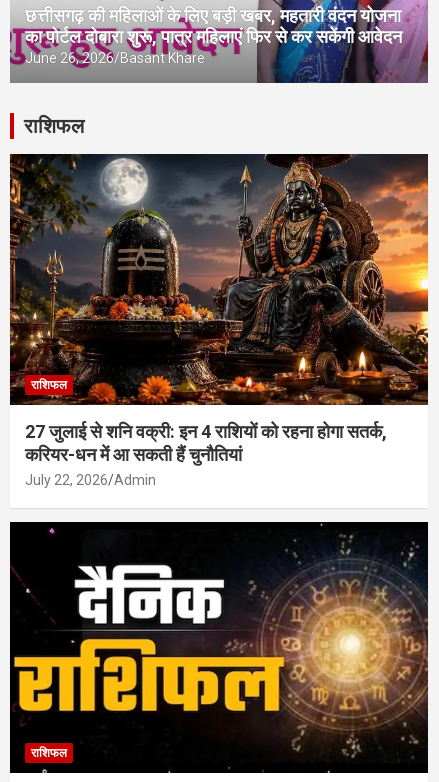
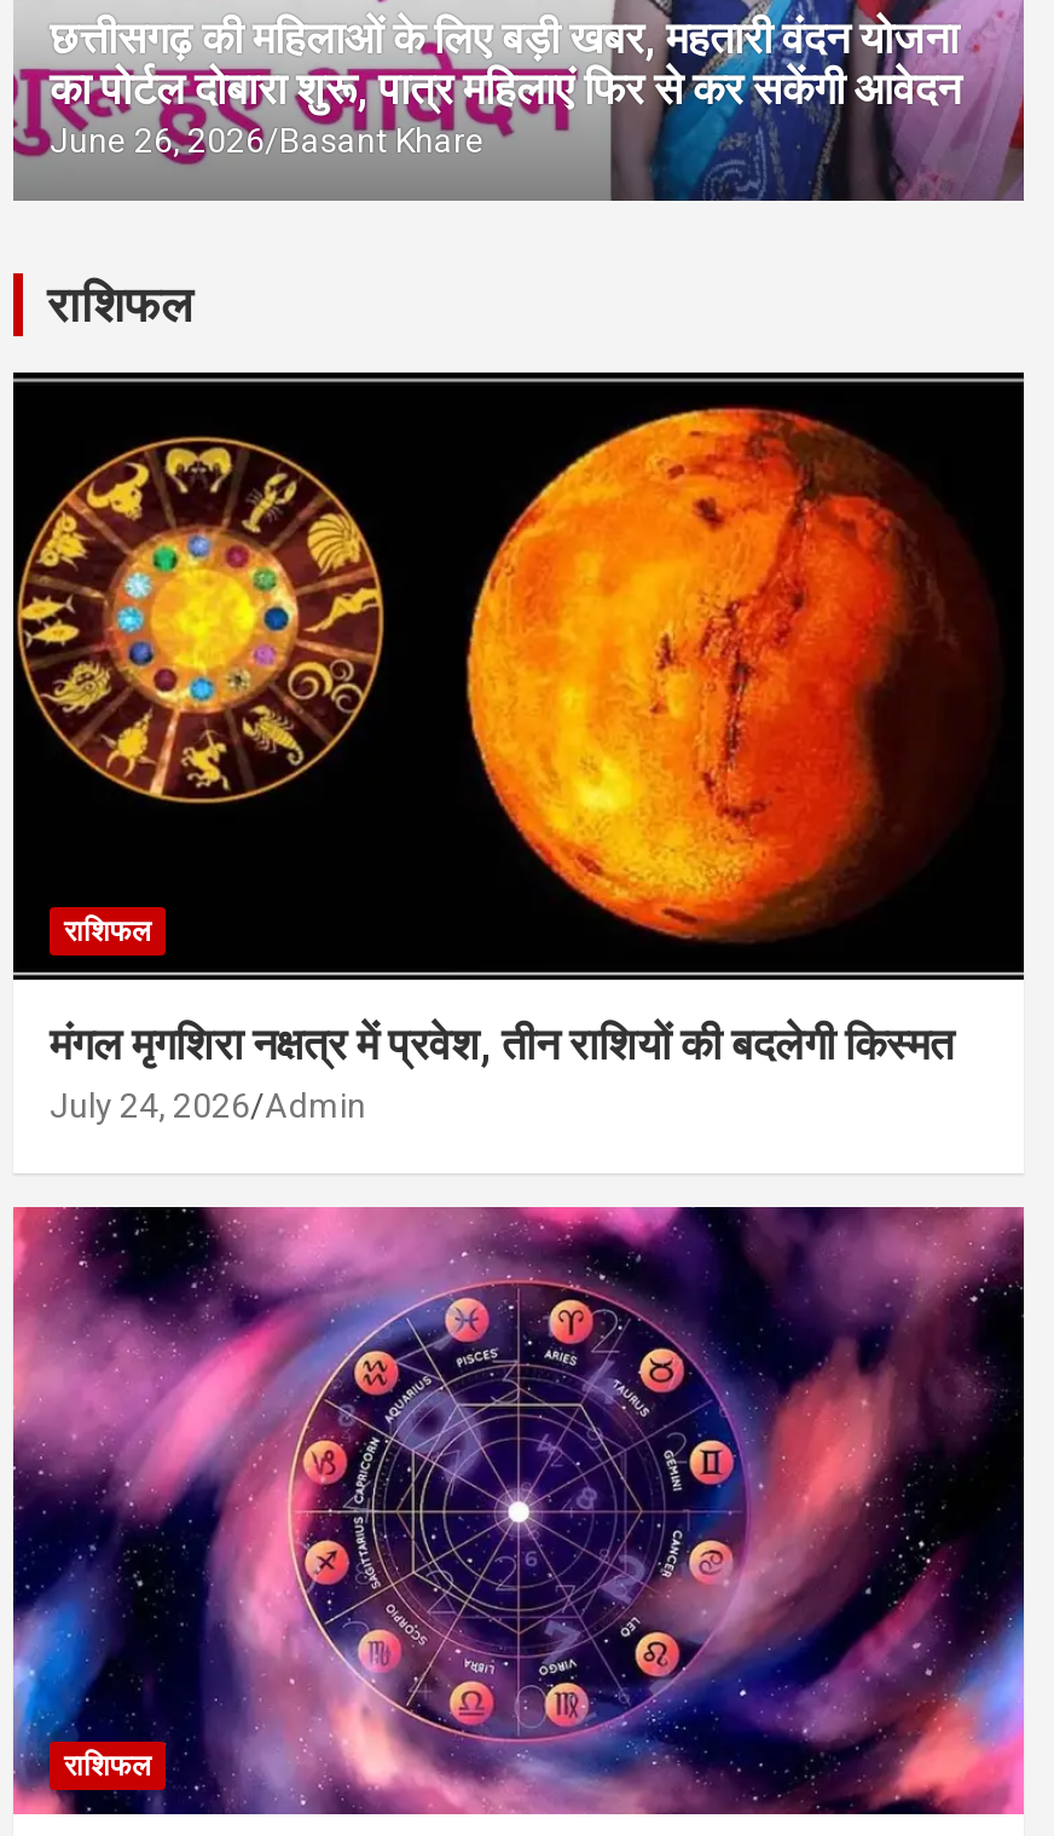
[9,154,429,488] [image] | 27 जुलाई से शनि वक्री: इन 4 राशियों को रहना होगा सतर्क, | करियर-धन में आ सकती हैं चुनौतियां | July 22, 2026 Admin -> [11,373,1026,1124] [image] | मंगल मृगशिरा नक्षत्र में प्रवेश, तीन राशियों की बदलेगी किस्मत | July 24, 2026 Admin
[9,521,429,774] [image] -> [11,1205,1026,1817] [image]

